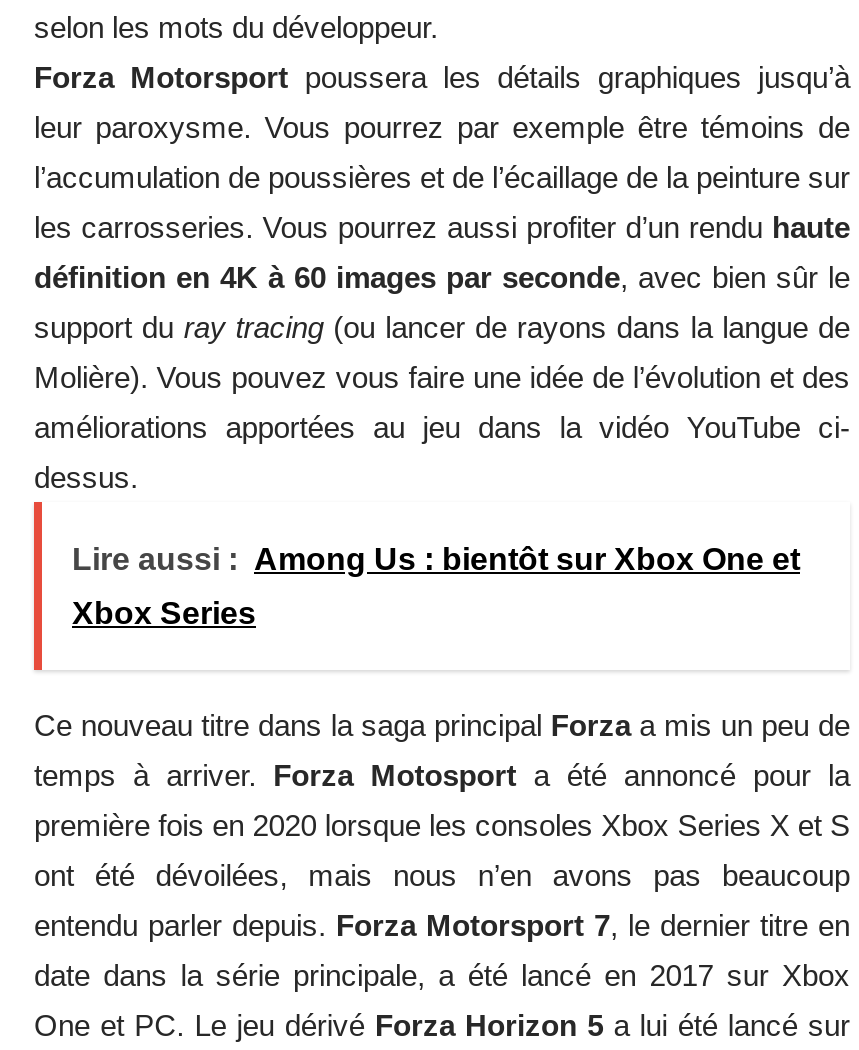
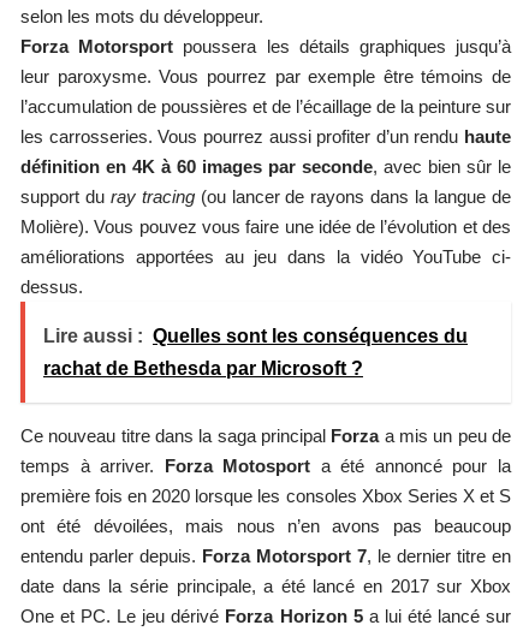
[72,541,800,575] Lire aussi : Among Us : bientôt sur Xbox One et -> [43,325,468,346] Lire aussi : Quelles sont les conséquences du
[72,595,256,629] Xbox Series -> [43,358,363,378] rachat de Bethesda par Microsoft ?

